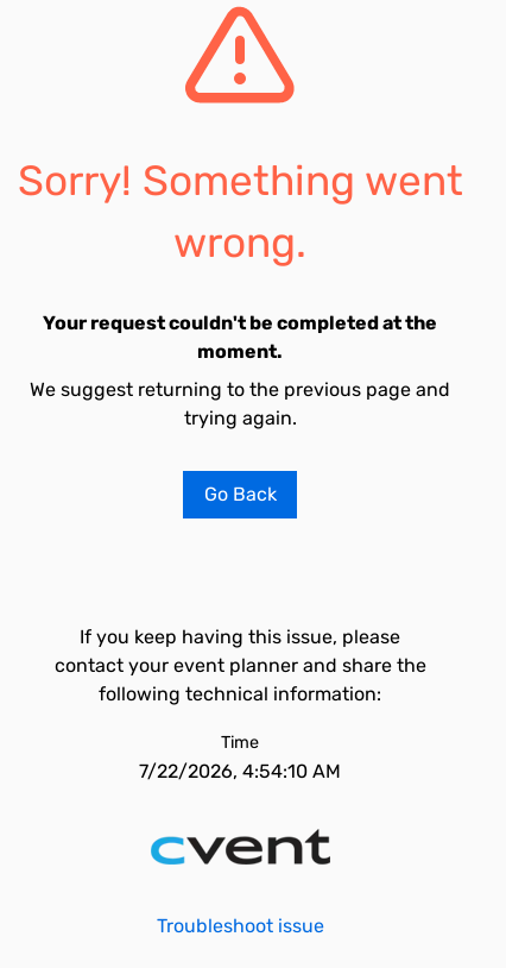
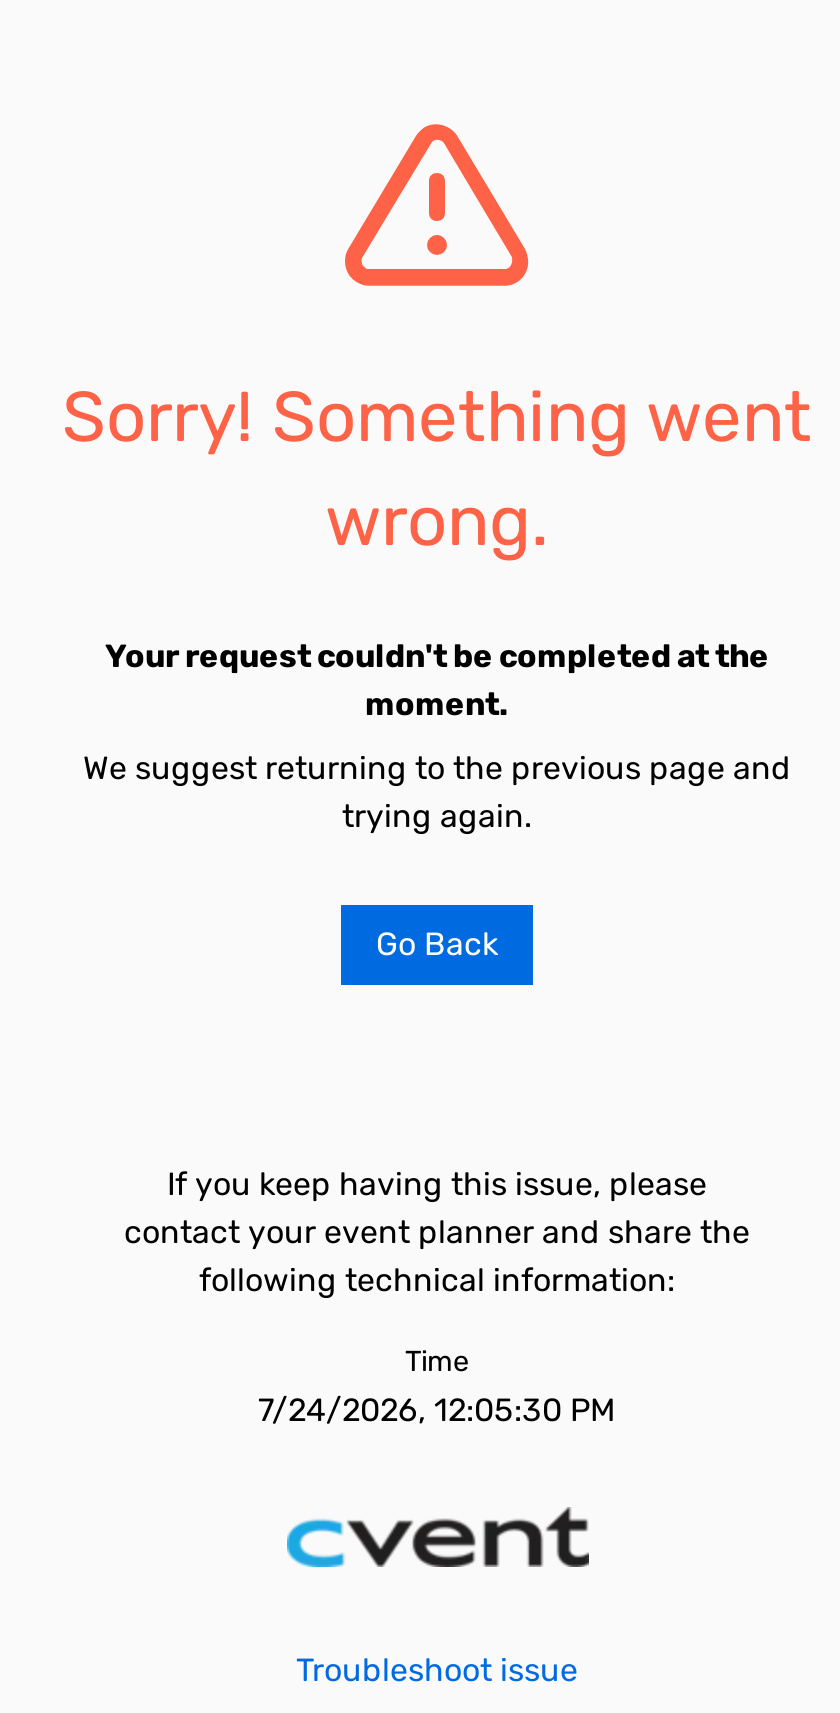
[139,760,341,782] 7/22/2026, 4:54:10 AM -> [258,1391,616,1429] 7/24/2026, 12:05:30 PM

